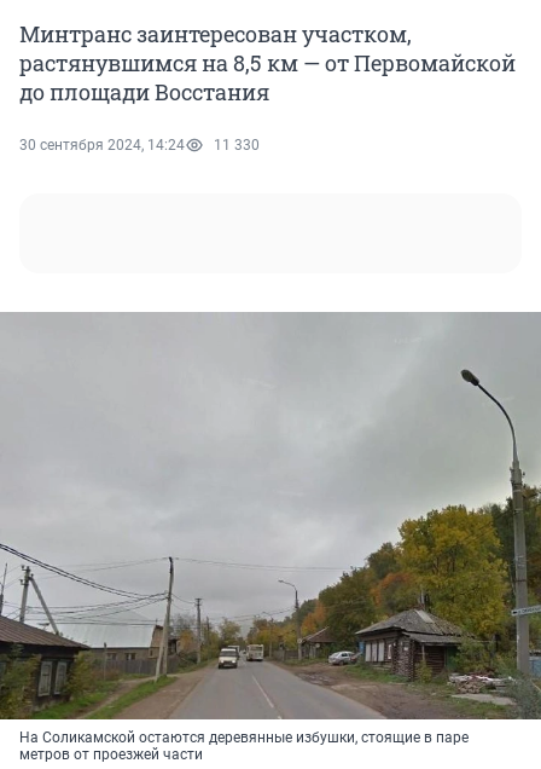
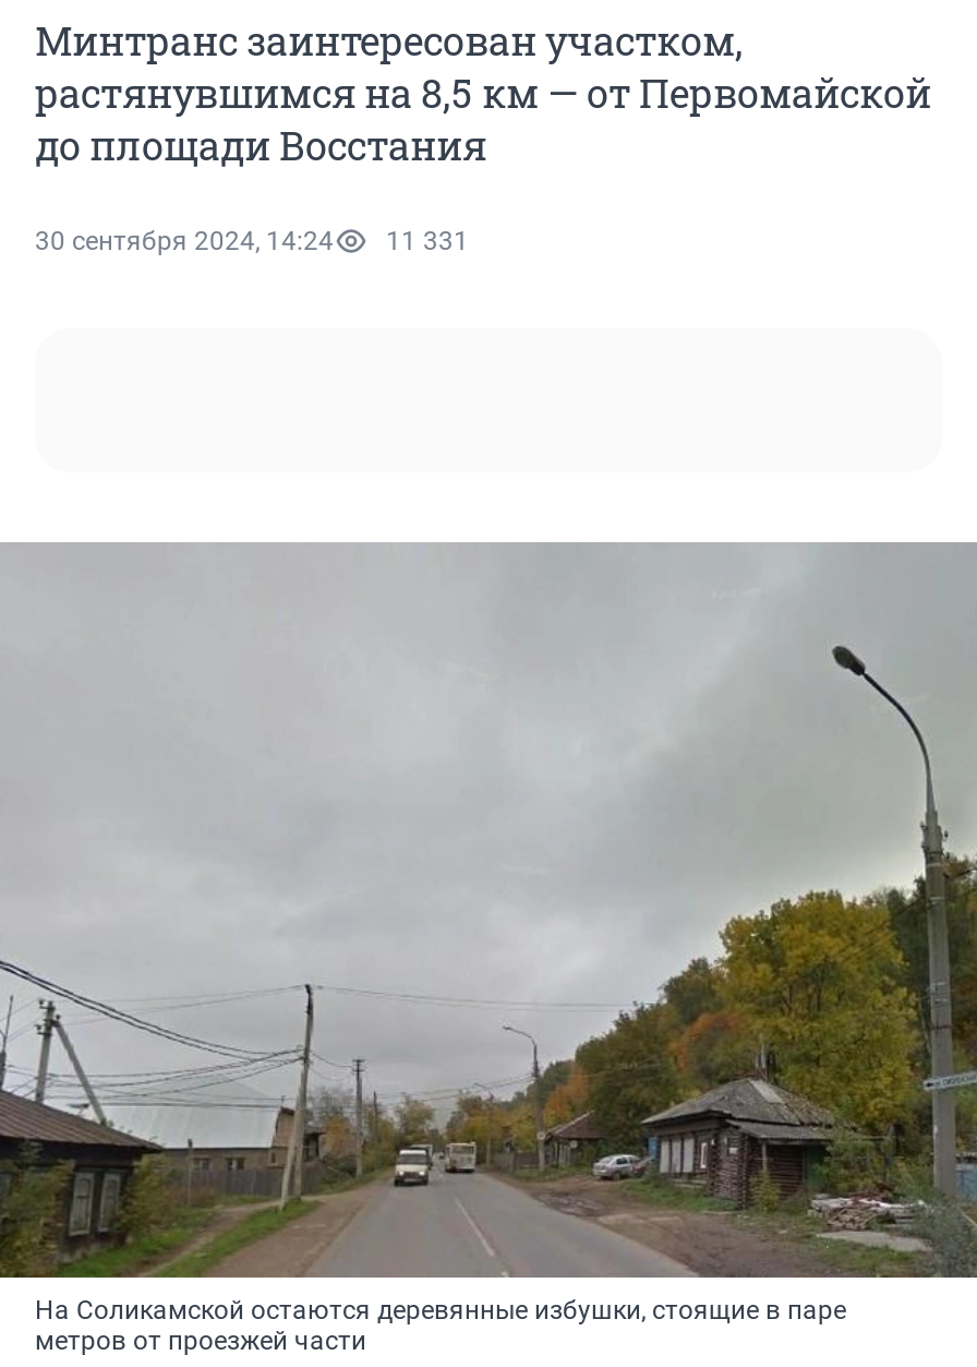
[19,137,260,154] 30 сентября 2024, 14:24 11 330 -> [35,226,469,257] 30 сентября 2024, 14:24 11 331

